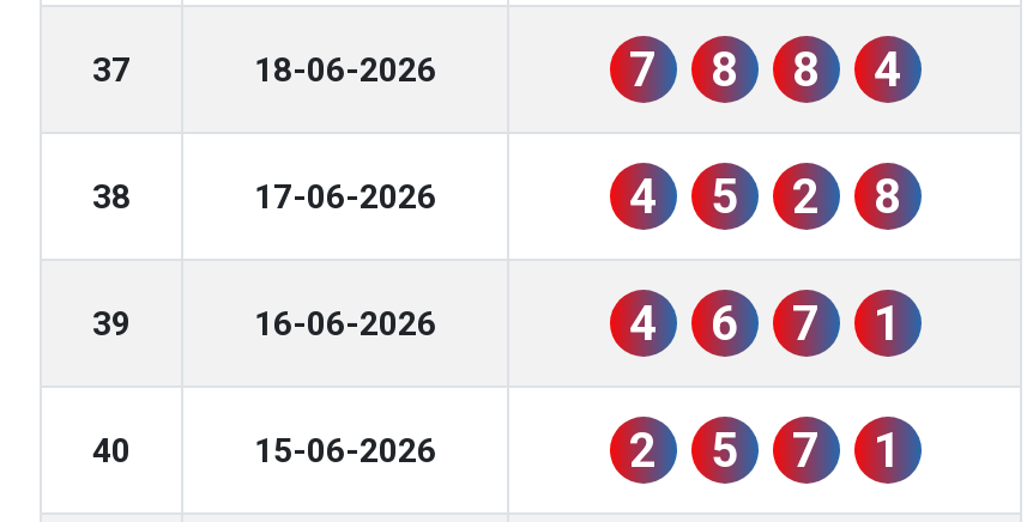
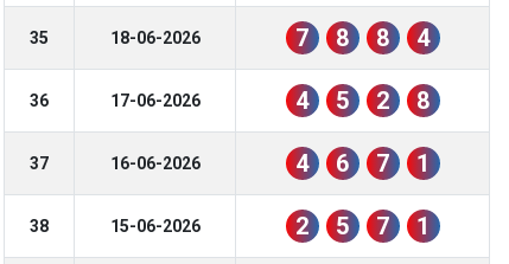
[92,50,131,88] 37 -> [30,28,49,47] 35
[92,176,131,215] 38 -> [30,91,49,110] 36
[92,303,131,342] 39 -> [30,154,49,172] 37
[92,430,131,469] 40 -> [30,216,49,235] 38

